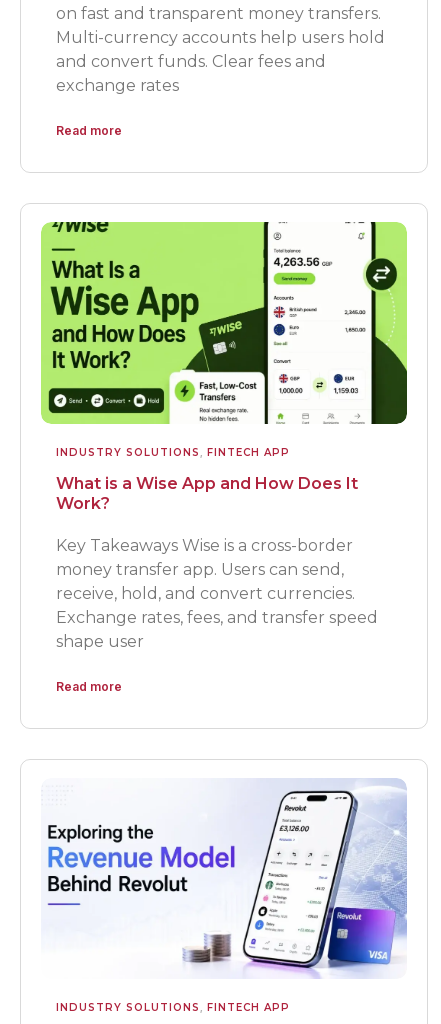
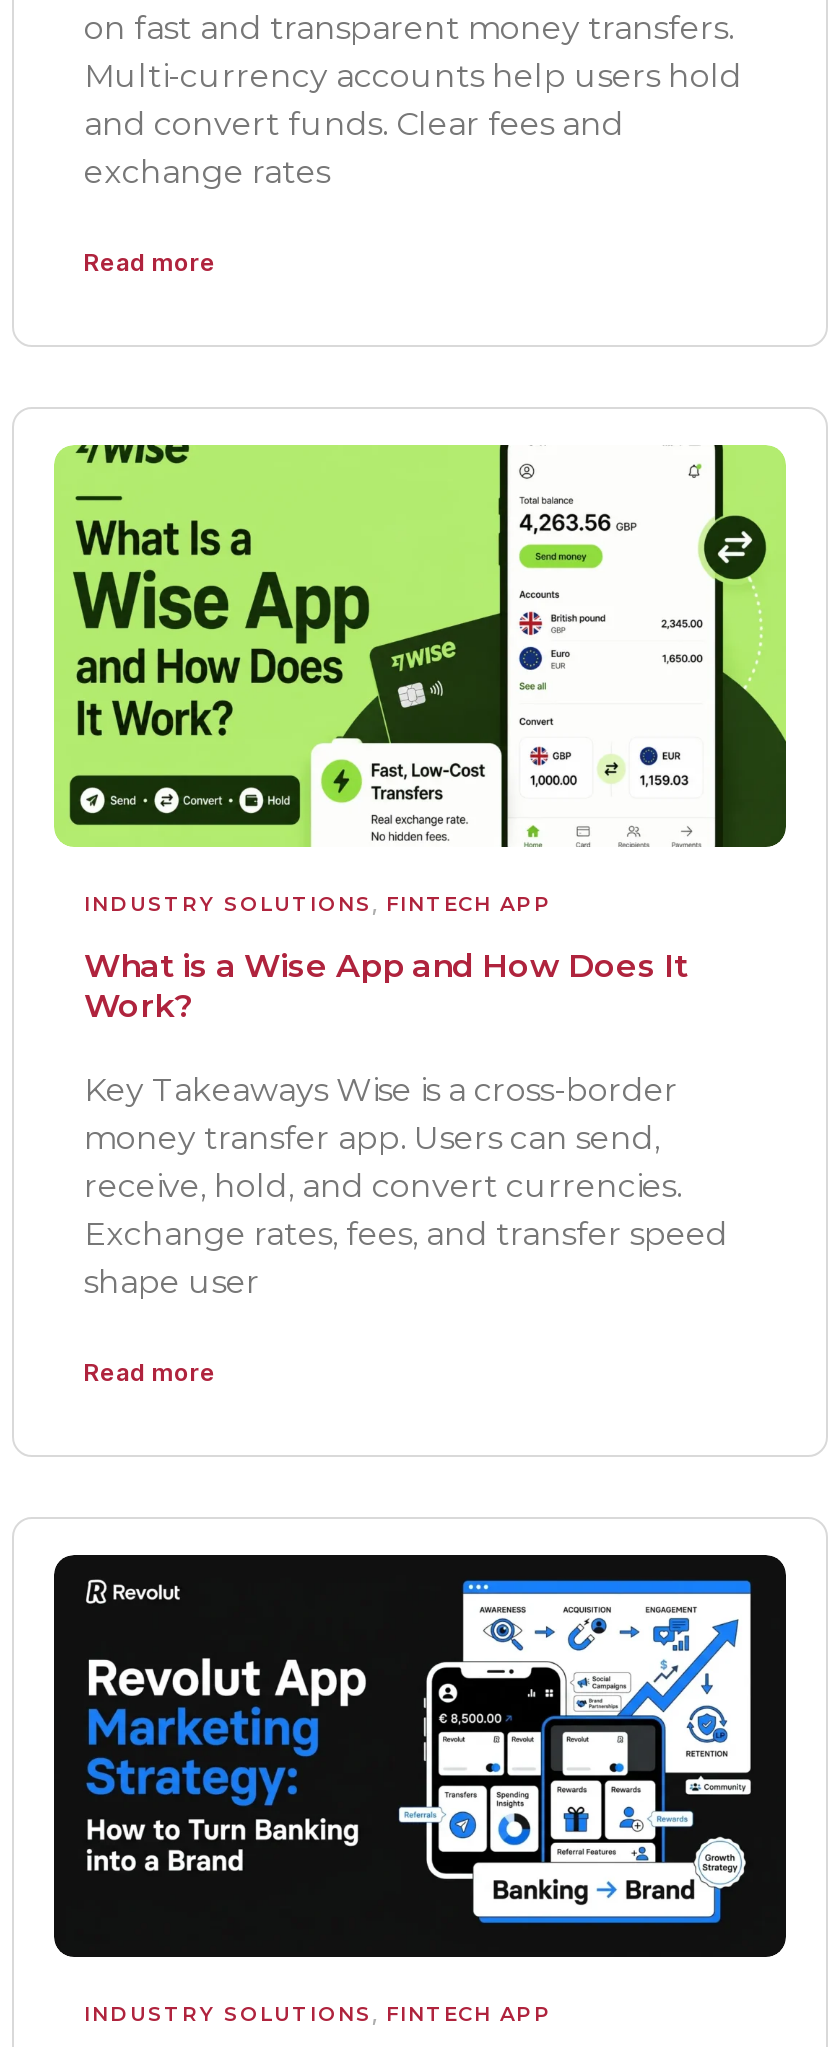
[41,777,407,979] [image] -> [52,1552,788,1960] [image]

